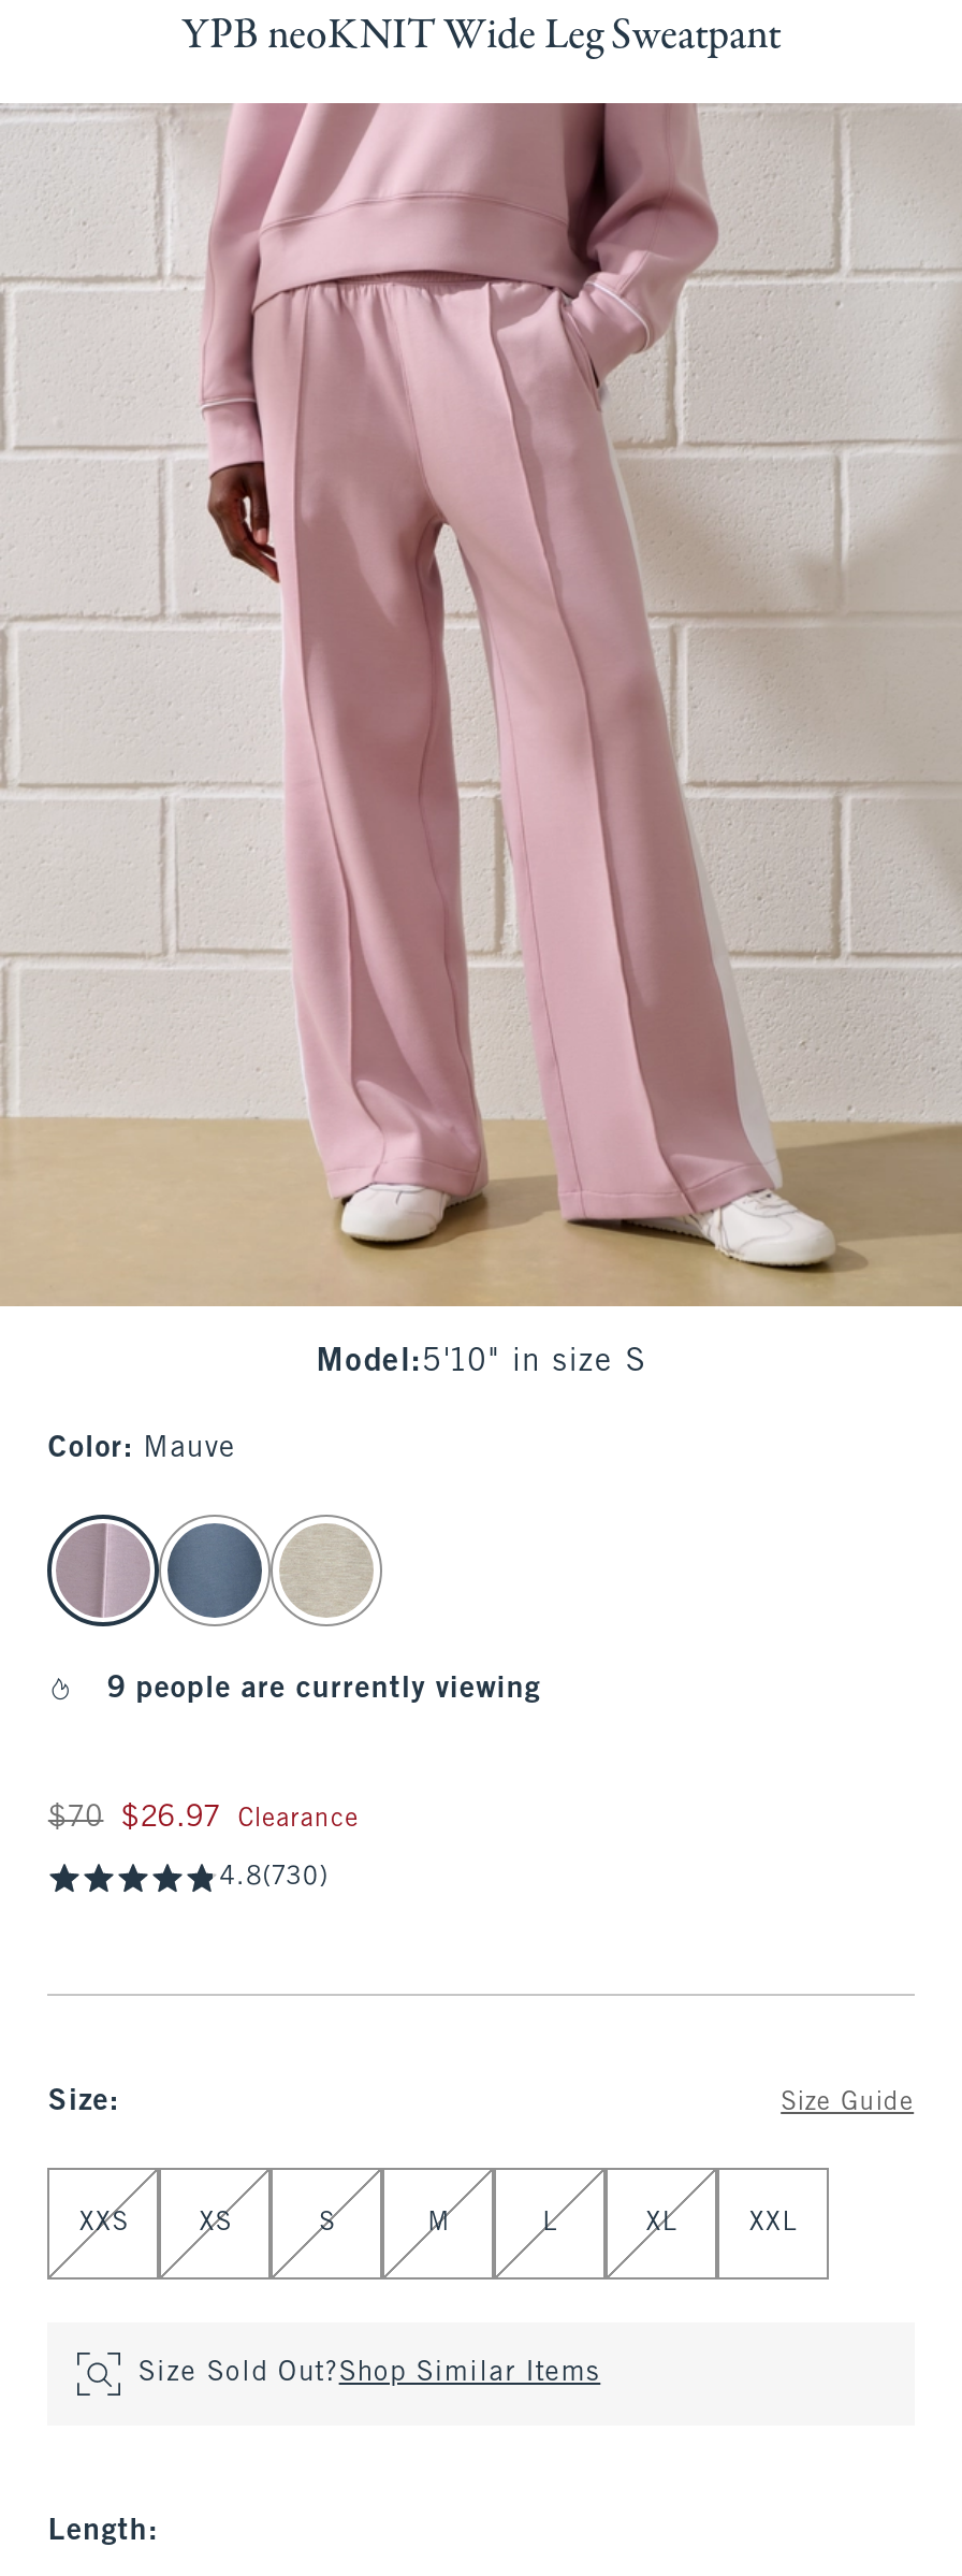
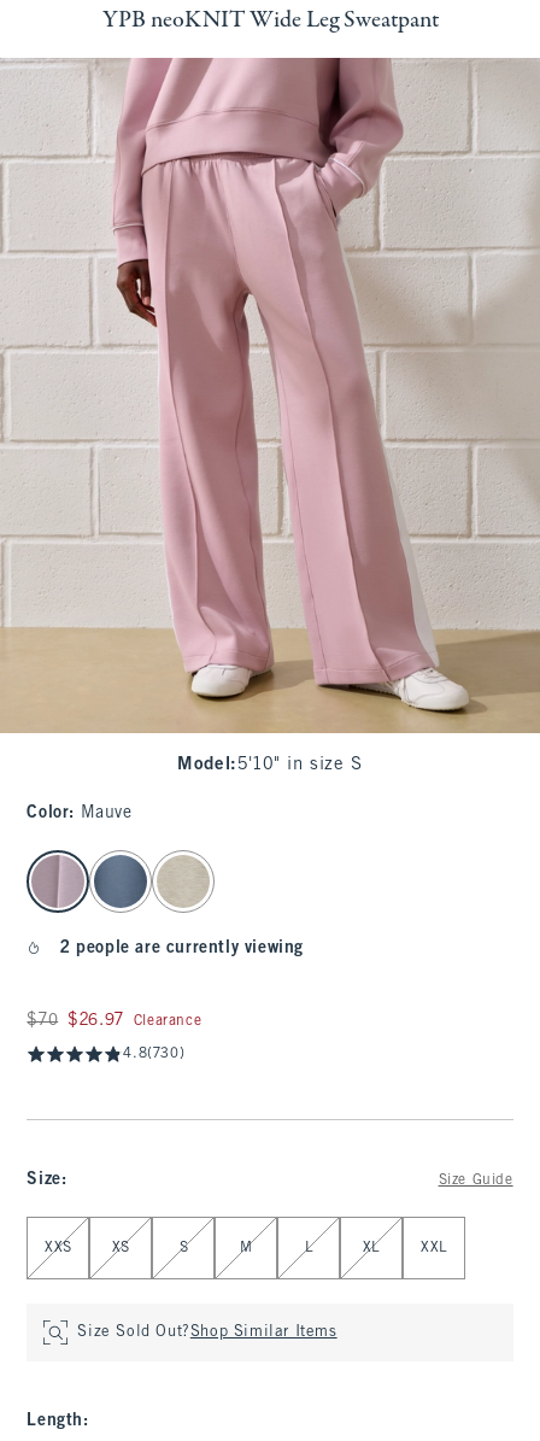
[107,1676,541,1704] 9 people are currently viewing -> [60,941,304,956] 2 people are currently viewing

